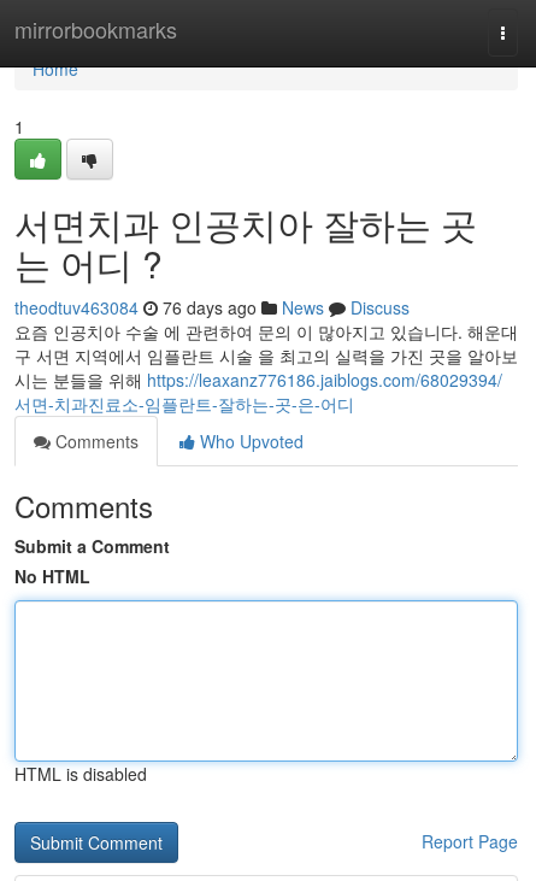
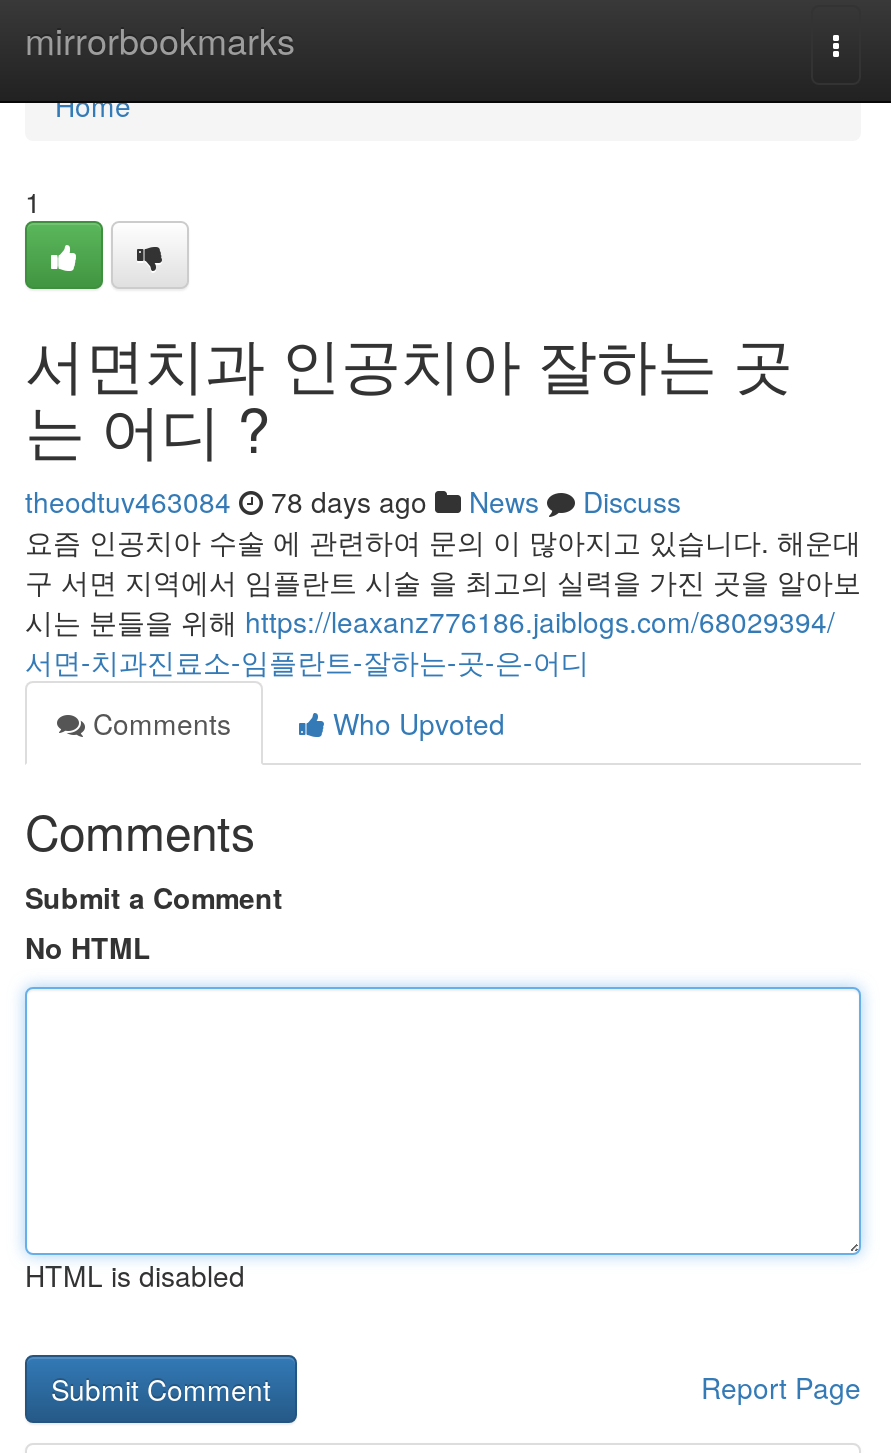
[14,295,410,319] theodtuv463084 76 days ago News Discuss -> [25,481,681,521] theodtuv463084 78 days ago News Discuss

